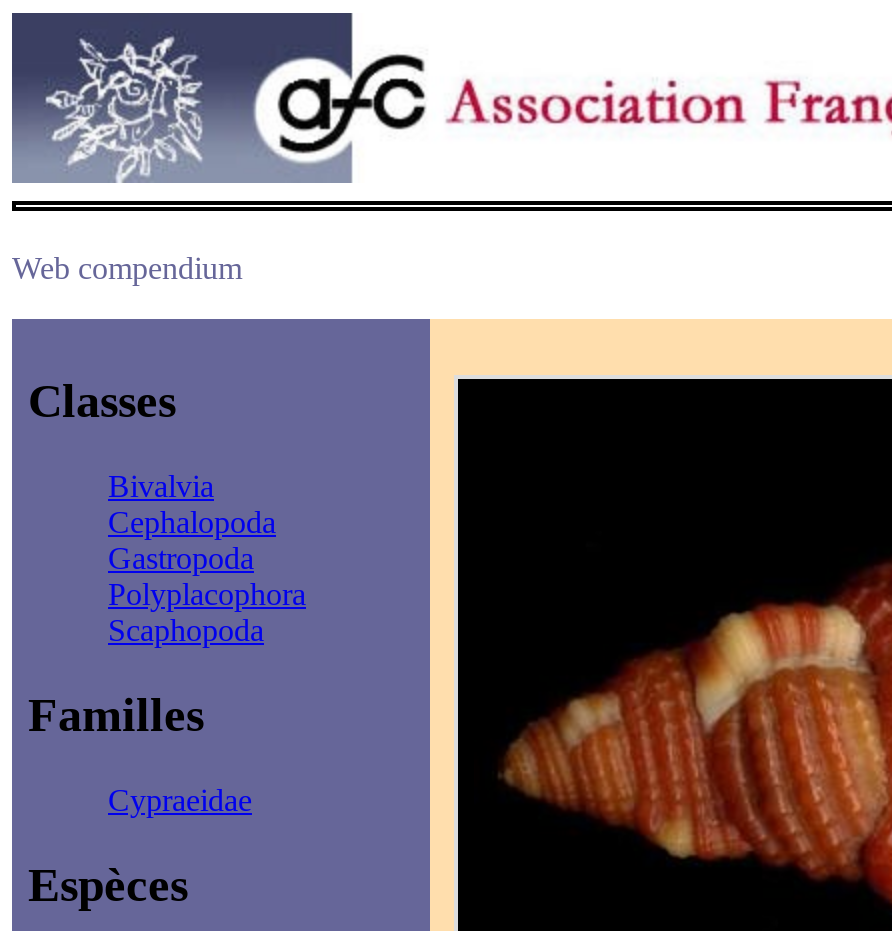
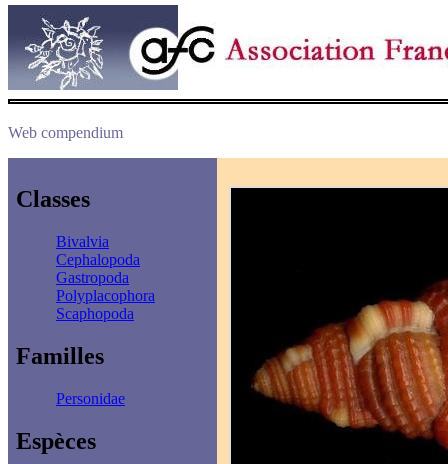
[108,782,252,816] Cypraeidae -> [56,390,125,407] Personidae

